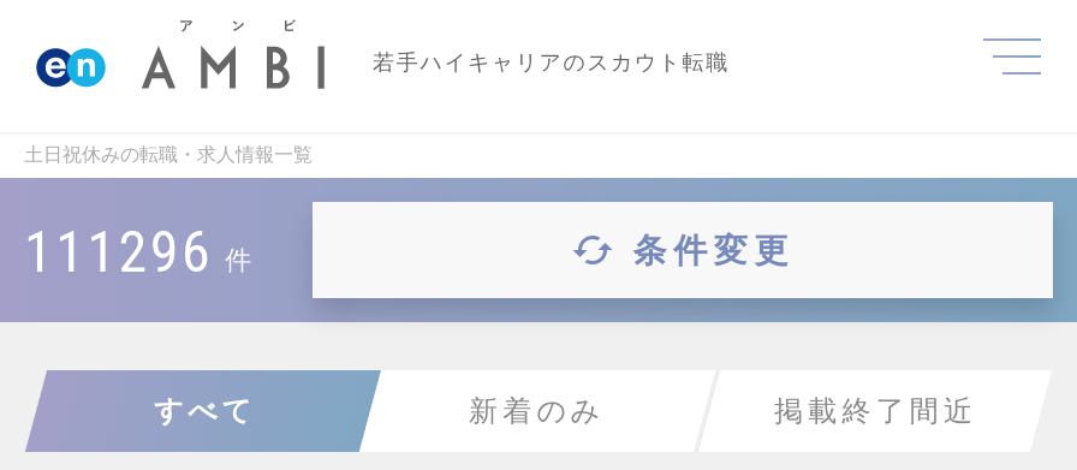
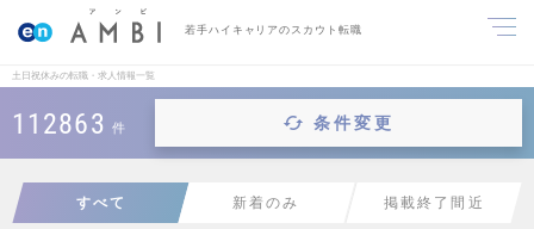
[24,219,254,286] 111296 件 -> [12,107,126,141] 112863 件

